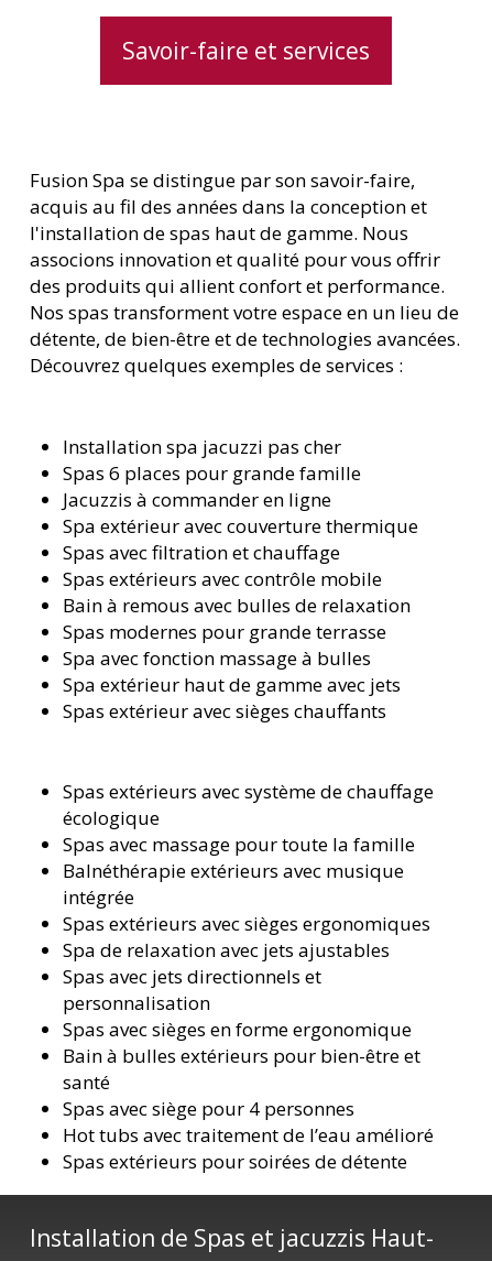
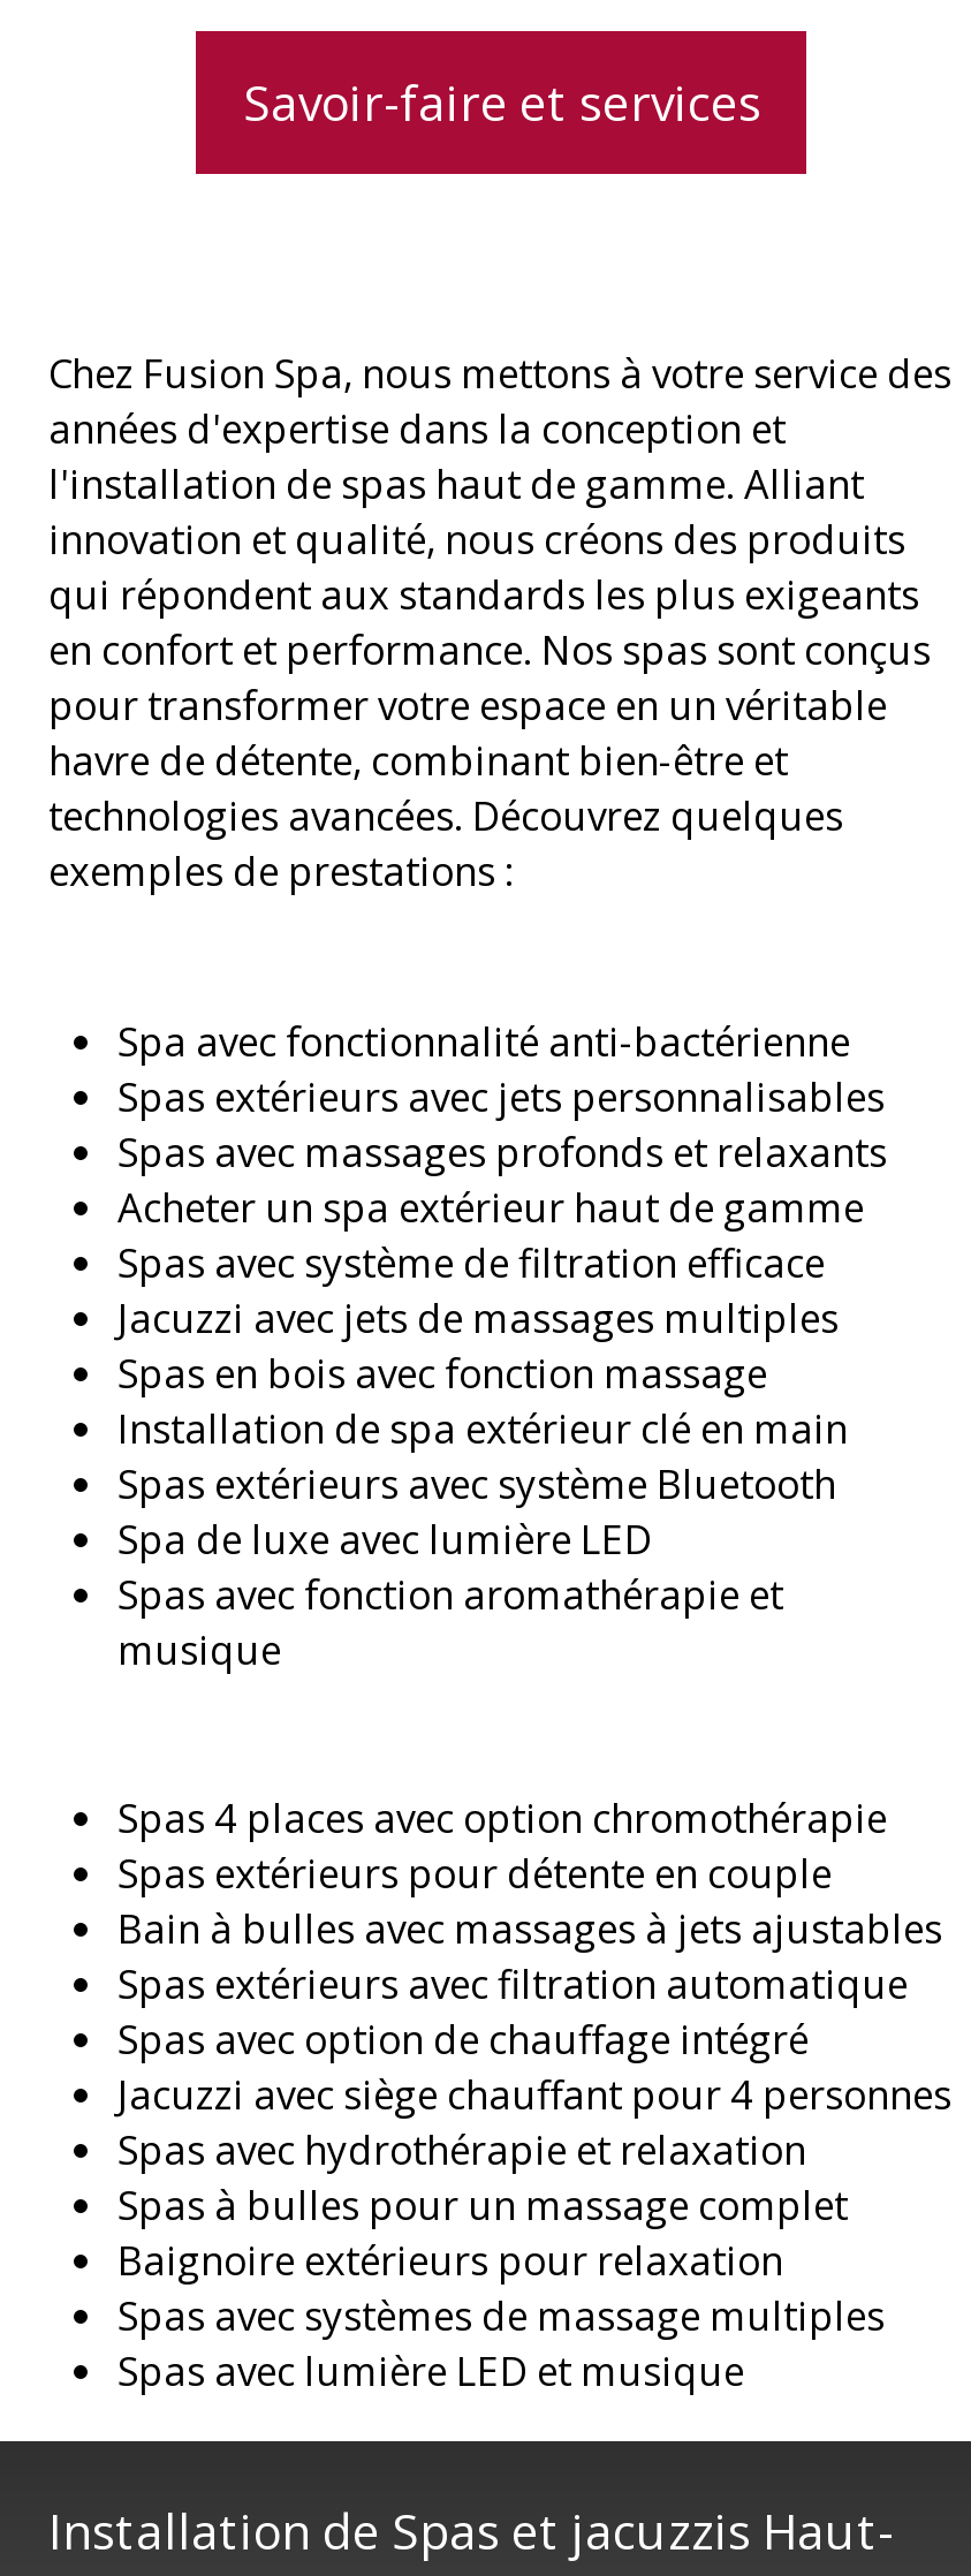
[30,168,460,378] Fusion Spa se distingue par son savoir-faire, | acquis au fil des années dans la conception et | l'installation de spas haut de gamme. Nous | associons innovation et qualité pour vous offrir | des produits qui allient confort et performance. | Nos spas transforment votre espace en un lieu de | détente, de bien-être et de technologies avancées. | Découvrez quelques exemples de services : -> [48,348,951,898] Chez Fusion Spa, nous mettons à votre service des | années d'expertise dans la conception et | l'installation de spas haut de gamme. Alliant | innovation et qualité, nous créons des produits | qui répondent aux standards les plus exigeants | en confort et performance. Nos spas sont conçus | pour transformer votre espace en un véritable | havre de détente, combinant bien-être et | technologies avancées. Découvrez quelques | exemples de prestations :
[63,434,418,723] Installation spa jacuzzi pas cher | Spas 6 places pour grande famille | Jacuzzis à commander en ligne | Spa extérieur avec couverture thermique | Spas avec filtration et chauffage | Spas extérieurs avec contrôle mobile | Bain à remous avec bulles de relaxation | Spas modernes pour grande terrasse | Spa avec fonction massage à bulles | Spa extérieur haut de gamme avec jets | Spas extérieur avec sièges chauffants -> [117,1015,887,1676] Spa avec fonctionnalité anti-bactérienne | Spas extérieurs avec jets personnalisables | Spas avec massages profonds et relaxants | Acheter un spa extérieur haut de gamme | Spas avec système de filtration efficace | Jacuzzi avec jets de massages multiples | Spas en bois avec fonction massage | Installation de spa extérieur clé en main | Spas extérieurs avec système Bluetooth | Spa de luxe avec lumière LED | Spas avec fonction aromathérapie et | musique
[63,779,434,1174] Spas extérieurs avec système de chauffage | écologique | Spas avec massage pour toute la famille | Balnéthérapie extérieurs avec musique | intégrée | Spas extérieurs avec sièges ergonomiques | Spa de relaxation avec jets ajustables | Spas avec jets directionnels et | personnalisation | Spas avec sièges en forme ergonomique | Bain à bulles extérieurs pour bien-être et | santé | Spas avec siège pour 4 personnes | Hot tubs avec traitement de l’eau amélioré | Spas extérieurs pour soirées de détente -> [117,1791,951,2397] Spas 4 places avec option chromothérapie | Spas extérieurs pour détente en couple | Bain à bulles avec massages à jets ajustables | Spas extérieurs avec filtration automatique | Spas avec option de chauffage intégré | Jacuzzi avec siège chauffant pour 4 personnes | Spas avec hydrothérapie et relaxation | Spas à bulles pour un massage complet | Baignoire extérieurs pour relaxation | Spas avec systèmes de massage multiples | Spas avec lumière LED et musique

